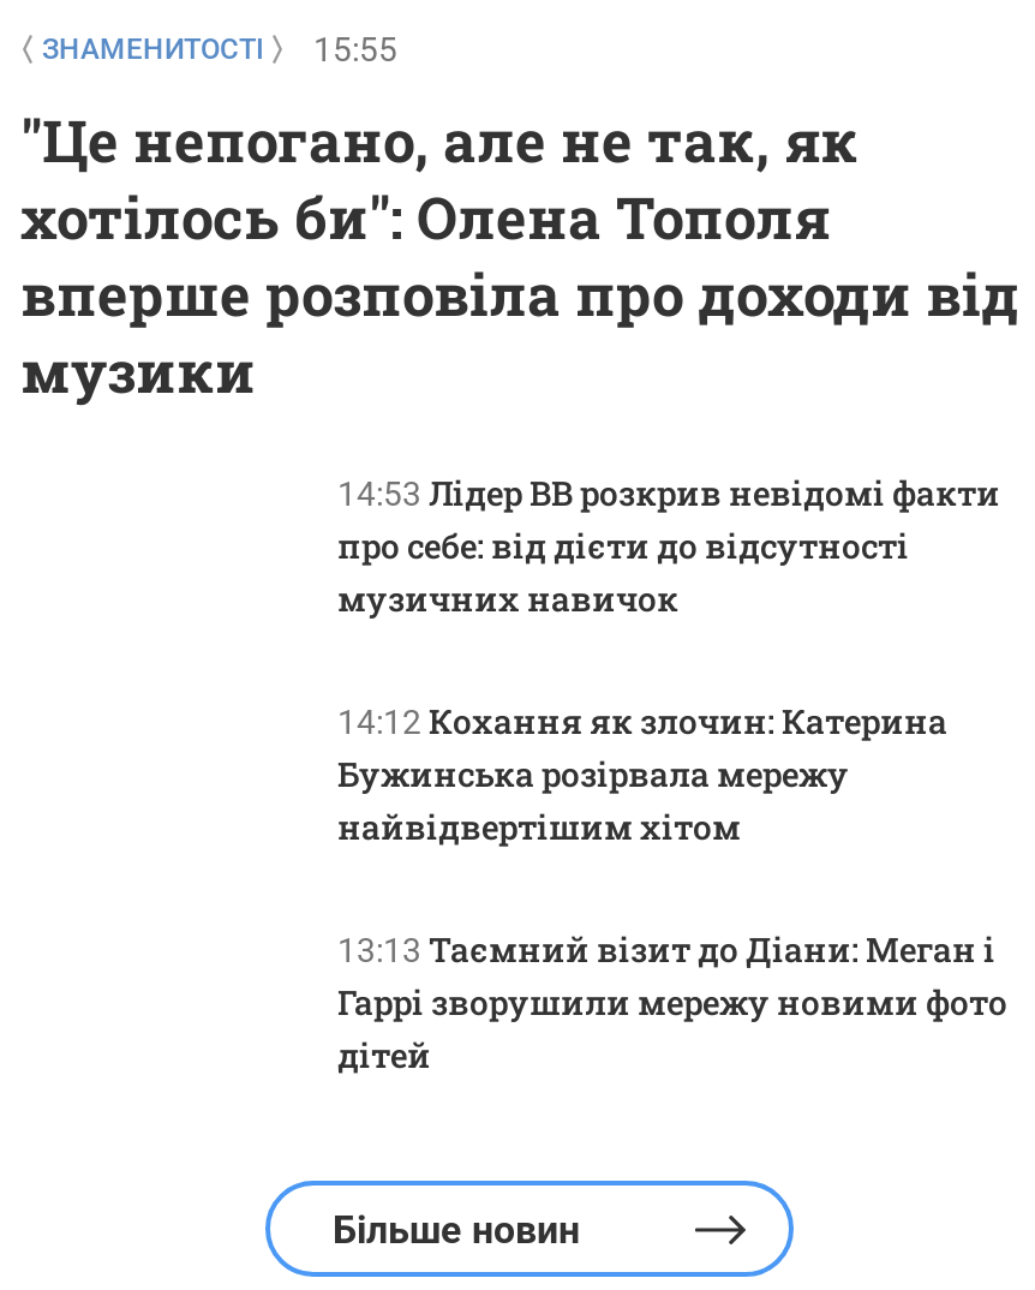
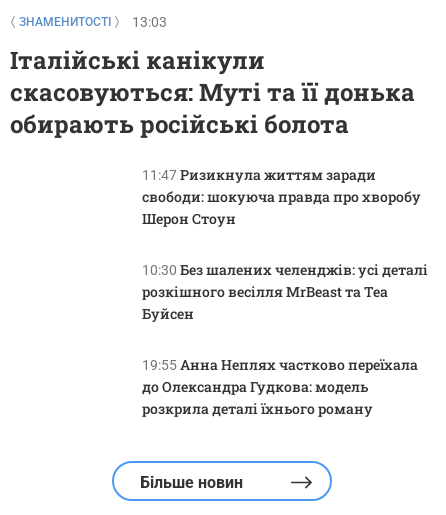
[20,29,1019,409] 15:55 | "Це непогано, але не так, як | хотілось би": Олена Тополя | вперше розповіла про доходи від | музики -> [10,14,415,140] 13:03 | Італійські канікули | скасовуються: Муті та її донька | обирають російські болота
[337,469,1000,620] 14:53 Лідер ВВ розкрив невідомі факти | про себе: від дієти до відсутності | музичних навичок -> [142,165,421,228] 11:47 Ризикнула життям заради | свободи: шокуюча правда про хворобу | Шерон Стоун
[337,697,947,848] 14:12 Кохання як злочин: Катерина | Бужинська розірвала мережу | найвідвертішим хітом -> [142,260,428,323] 10:30 Без шалених челенджів: усі деталі | розкішного весілля MrBeast та Теа | Буйсен
[337,925,1007,1077] 13:13 Таємний візит до Діани: Меган і | Гаррі зворушили мережу новими фото | дітей -> [142,355,418,418] 19:55 Анна Неплях частково переїхала | до Олександра Гудкова: модель | розкрила деталі їхнього роману

